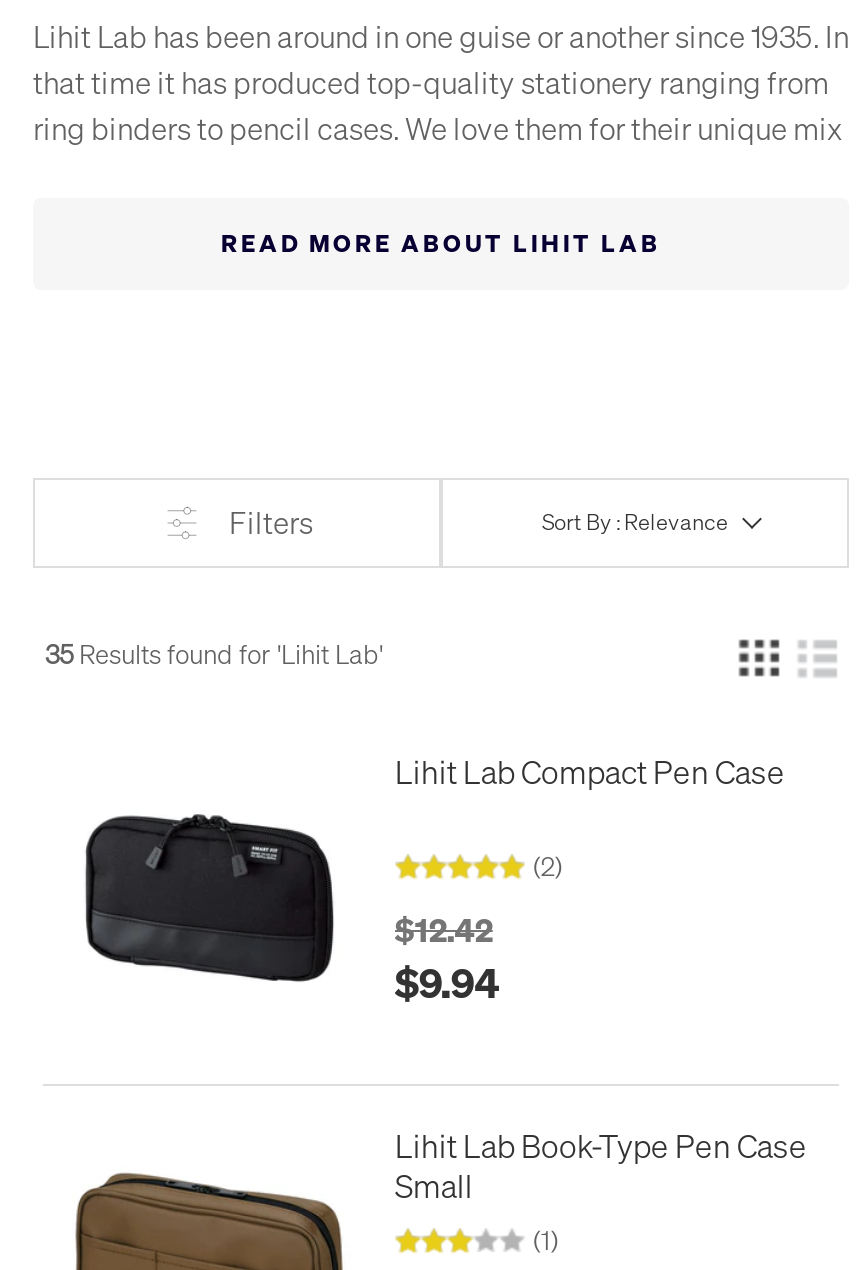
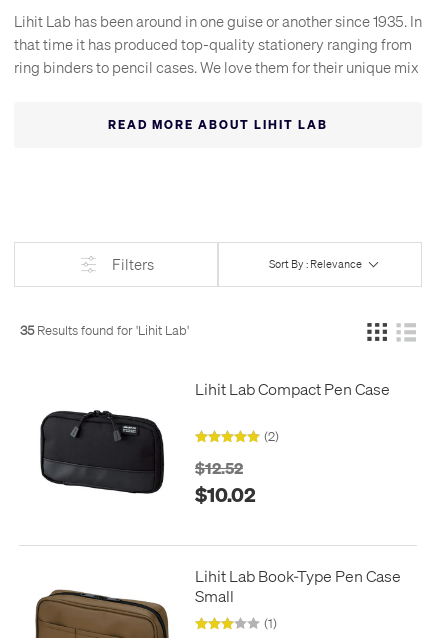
[395,909,493,951] $12.42 -> [195,457,243,478] $12.52
[395,957,499,1009] $9.94 -> [195,481,256,507] $10.02

